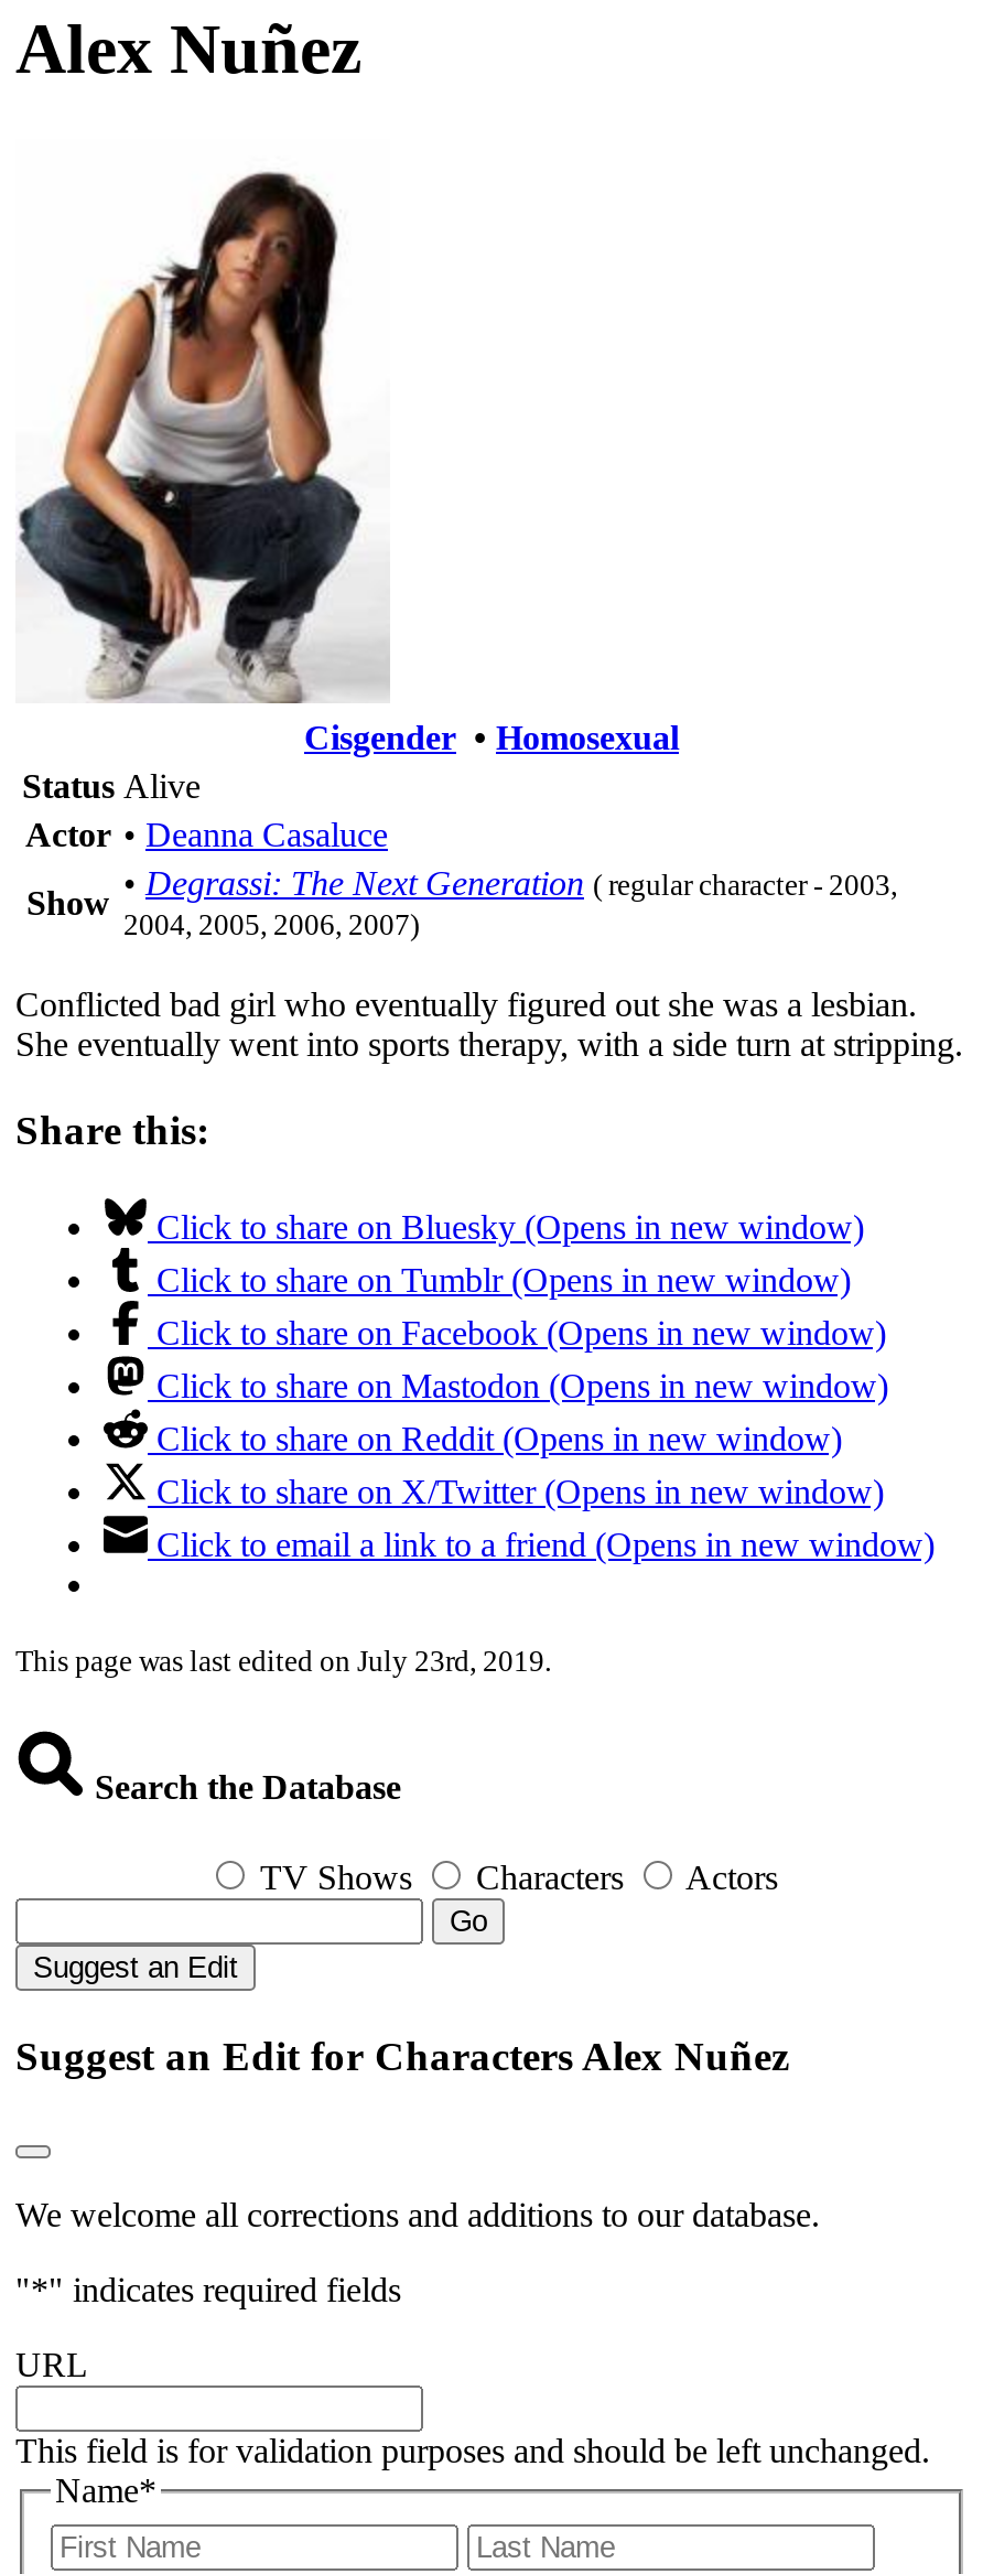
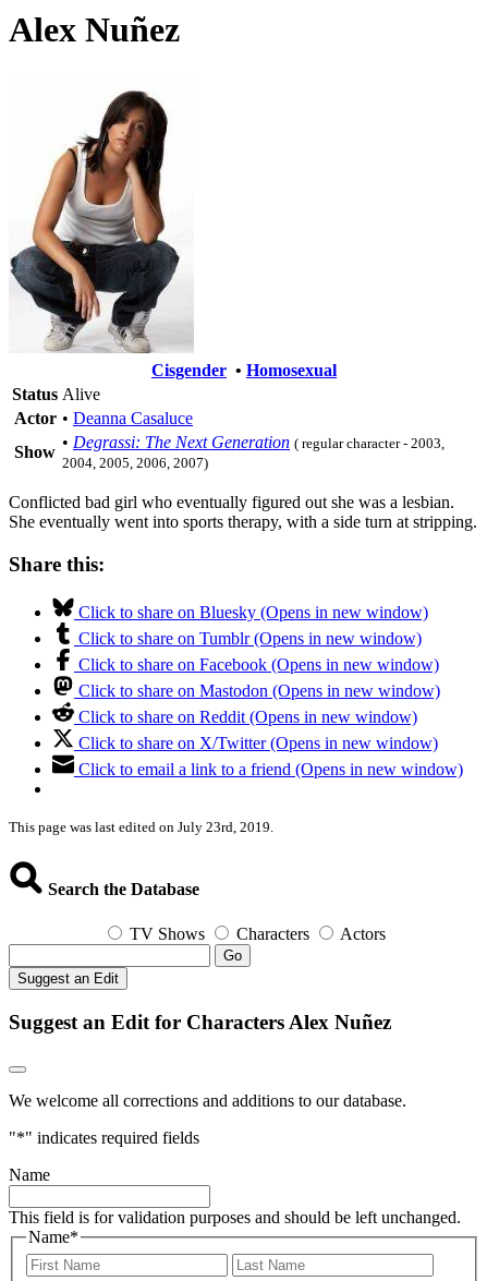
[15,2346,88,2384] URL -> [9,1166,50,1184] Name

